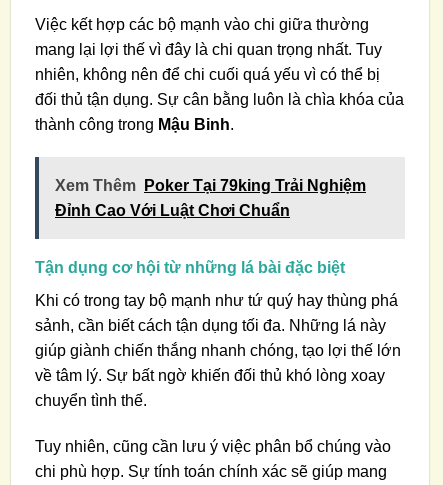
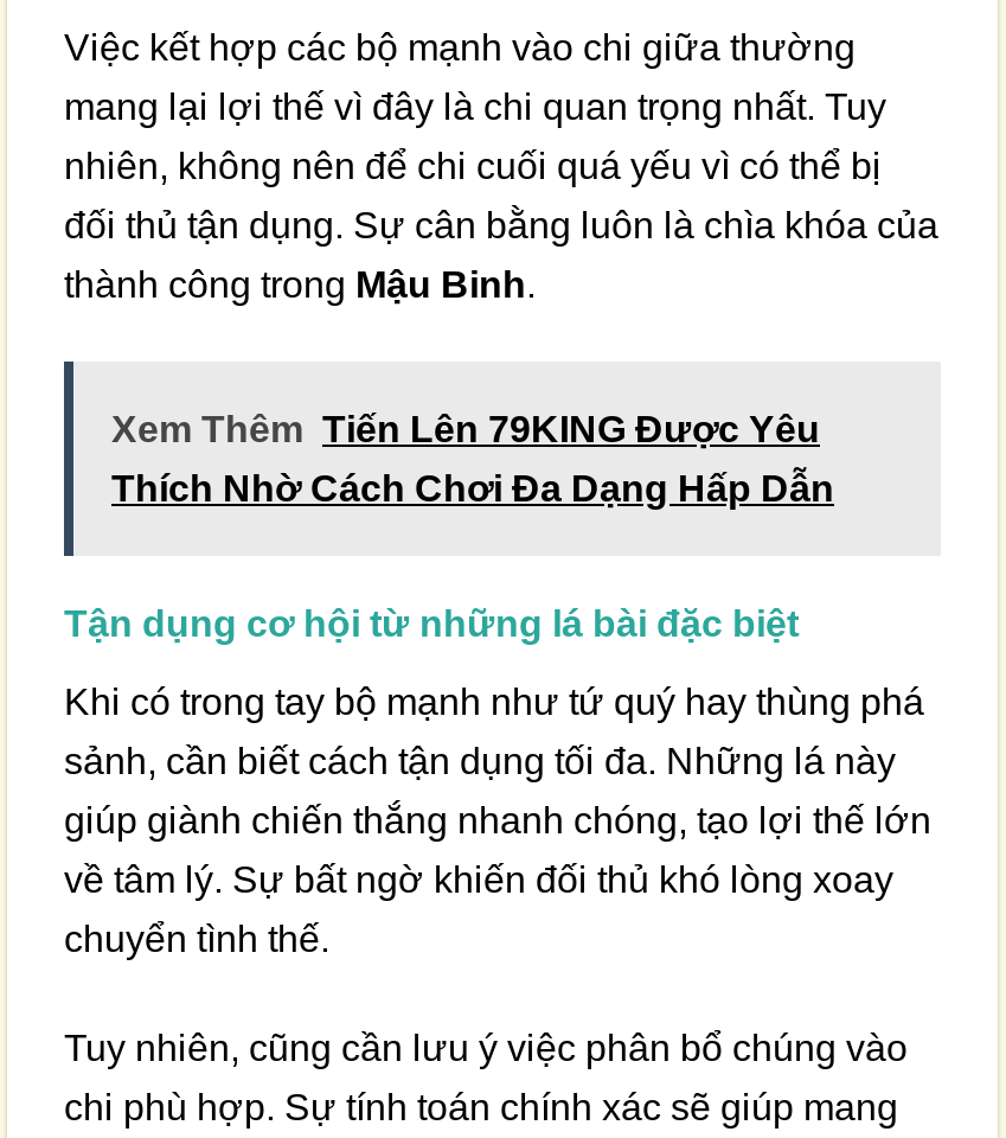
[55,177,366,194] Xem Thêm Poker Tại 79king Trải Nghiệm -> [111,410,820,450] Xem Thêm Tiến Lên 79KING Được Yêu
[55,202,290,219] Đỉnh Cao Với Luật Chơi Chuẩn -> [111,469,834,509] Thích Nhờ Cách Chơi Đa Dạng Hấp Dẫn

